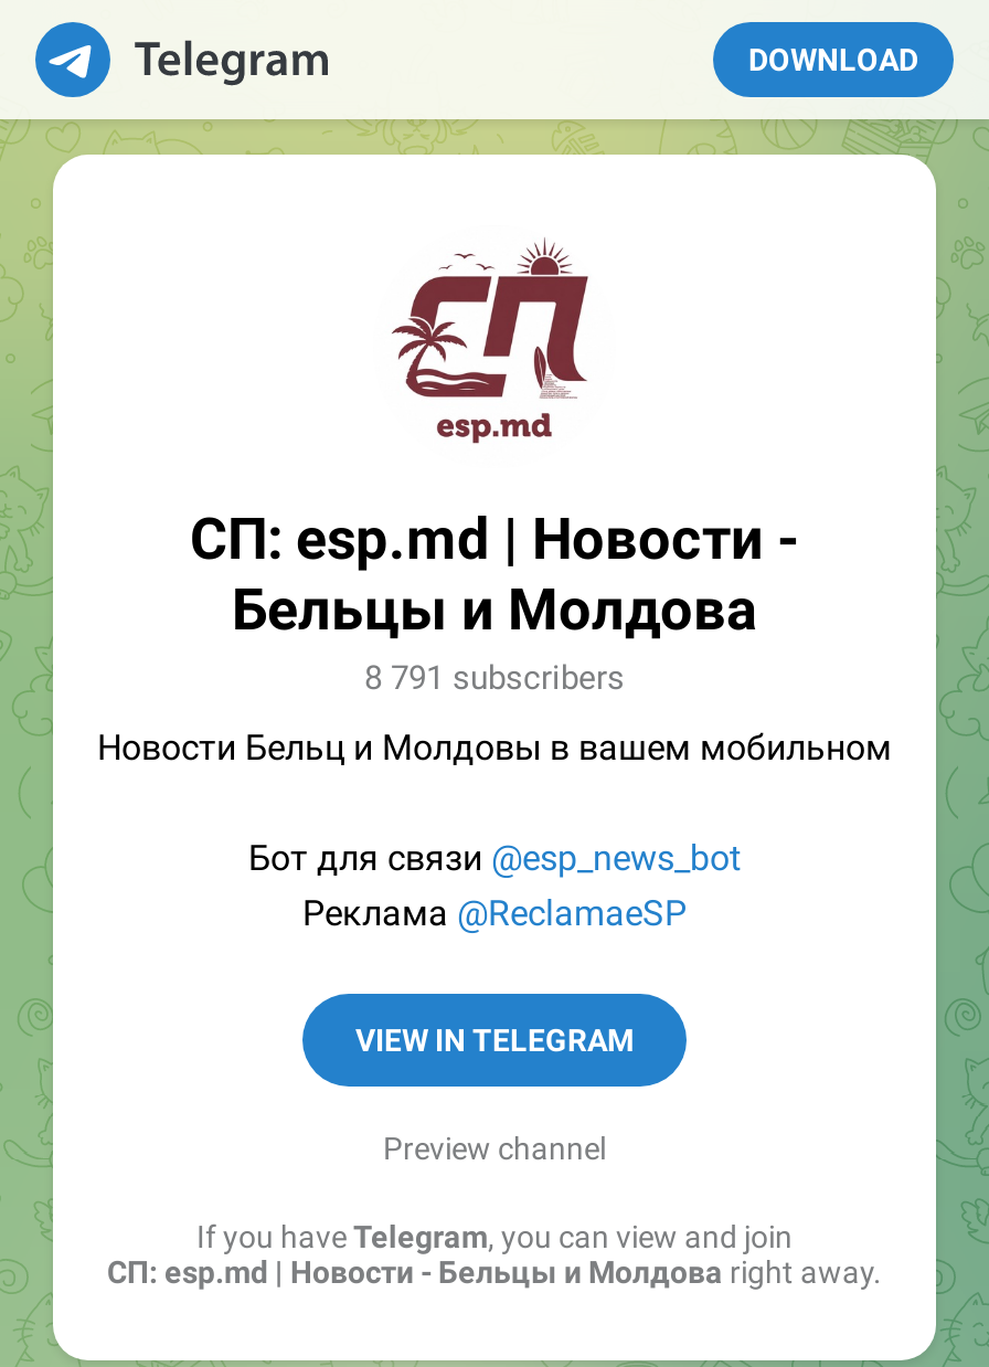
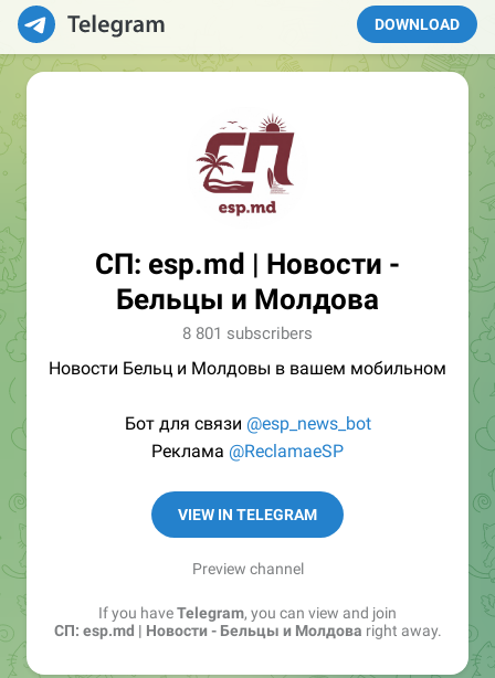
[364,658,625,698] 8 791 subscribers -> [182,324,313,343] 8 801 subscribers

